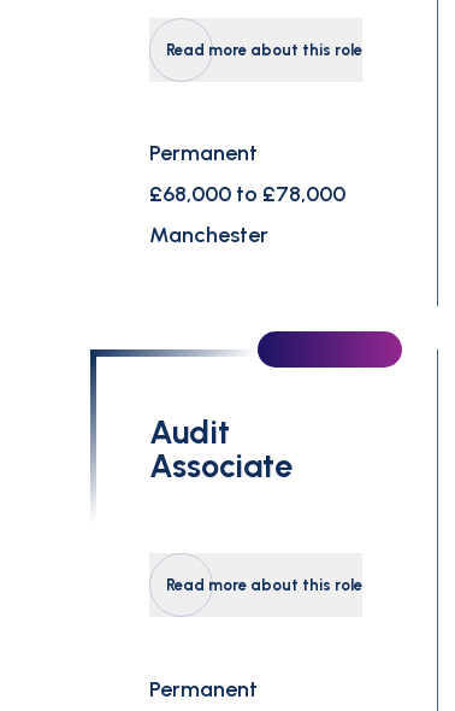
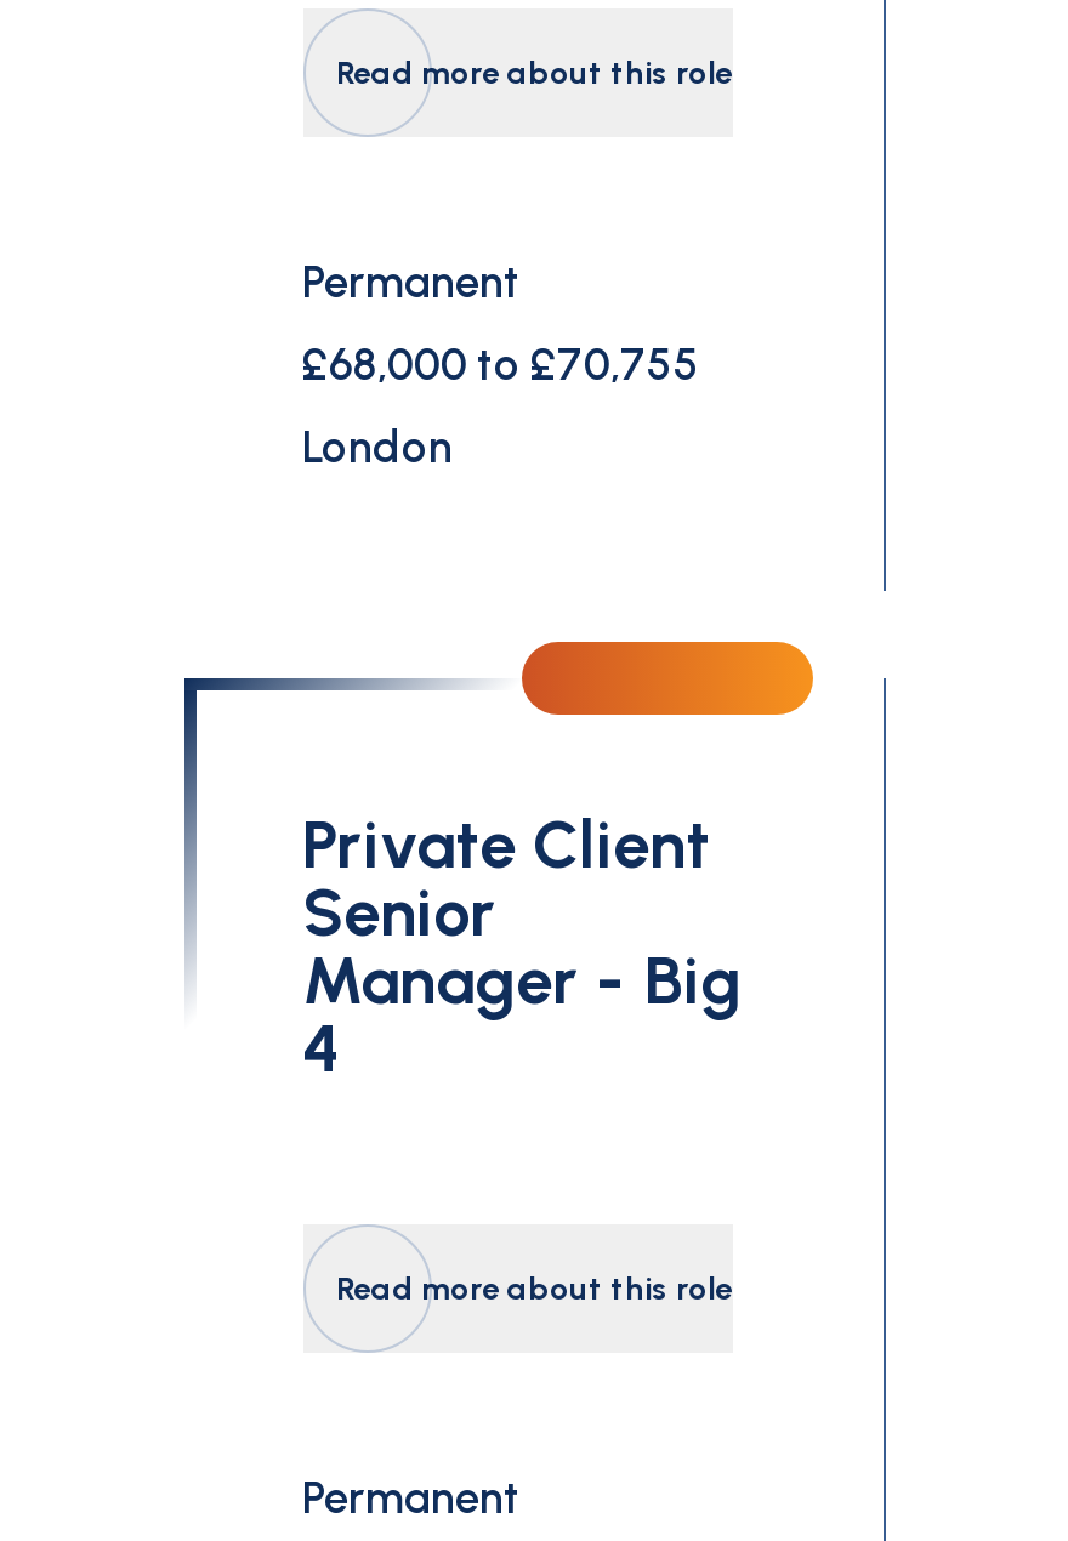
[149,181,345,208] £68,000 to £78,000 -> [302,338,700,391] £68,000 to £70,755
[149,222,268,248] Manchester -> [302,420,453,474] London
[149,330,403,486] [image] | Audit | Associate -> [302,638,816,1088] [image] | Private Client | Senior | Manager - Big | 4

